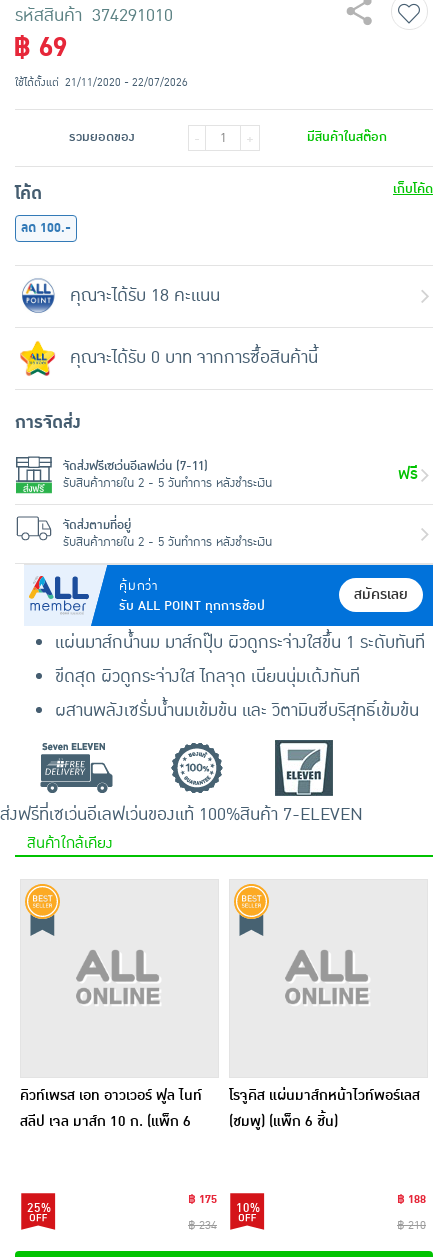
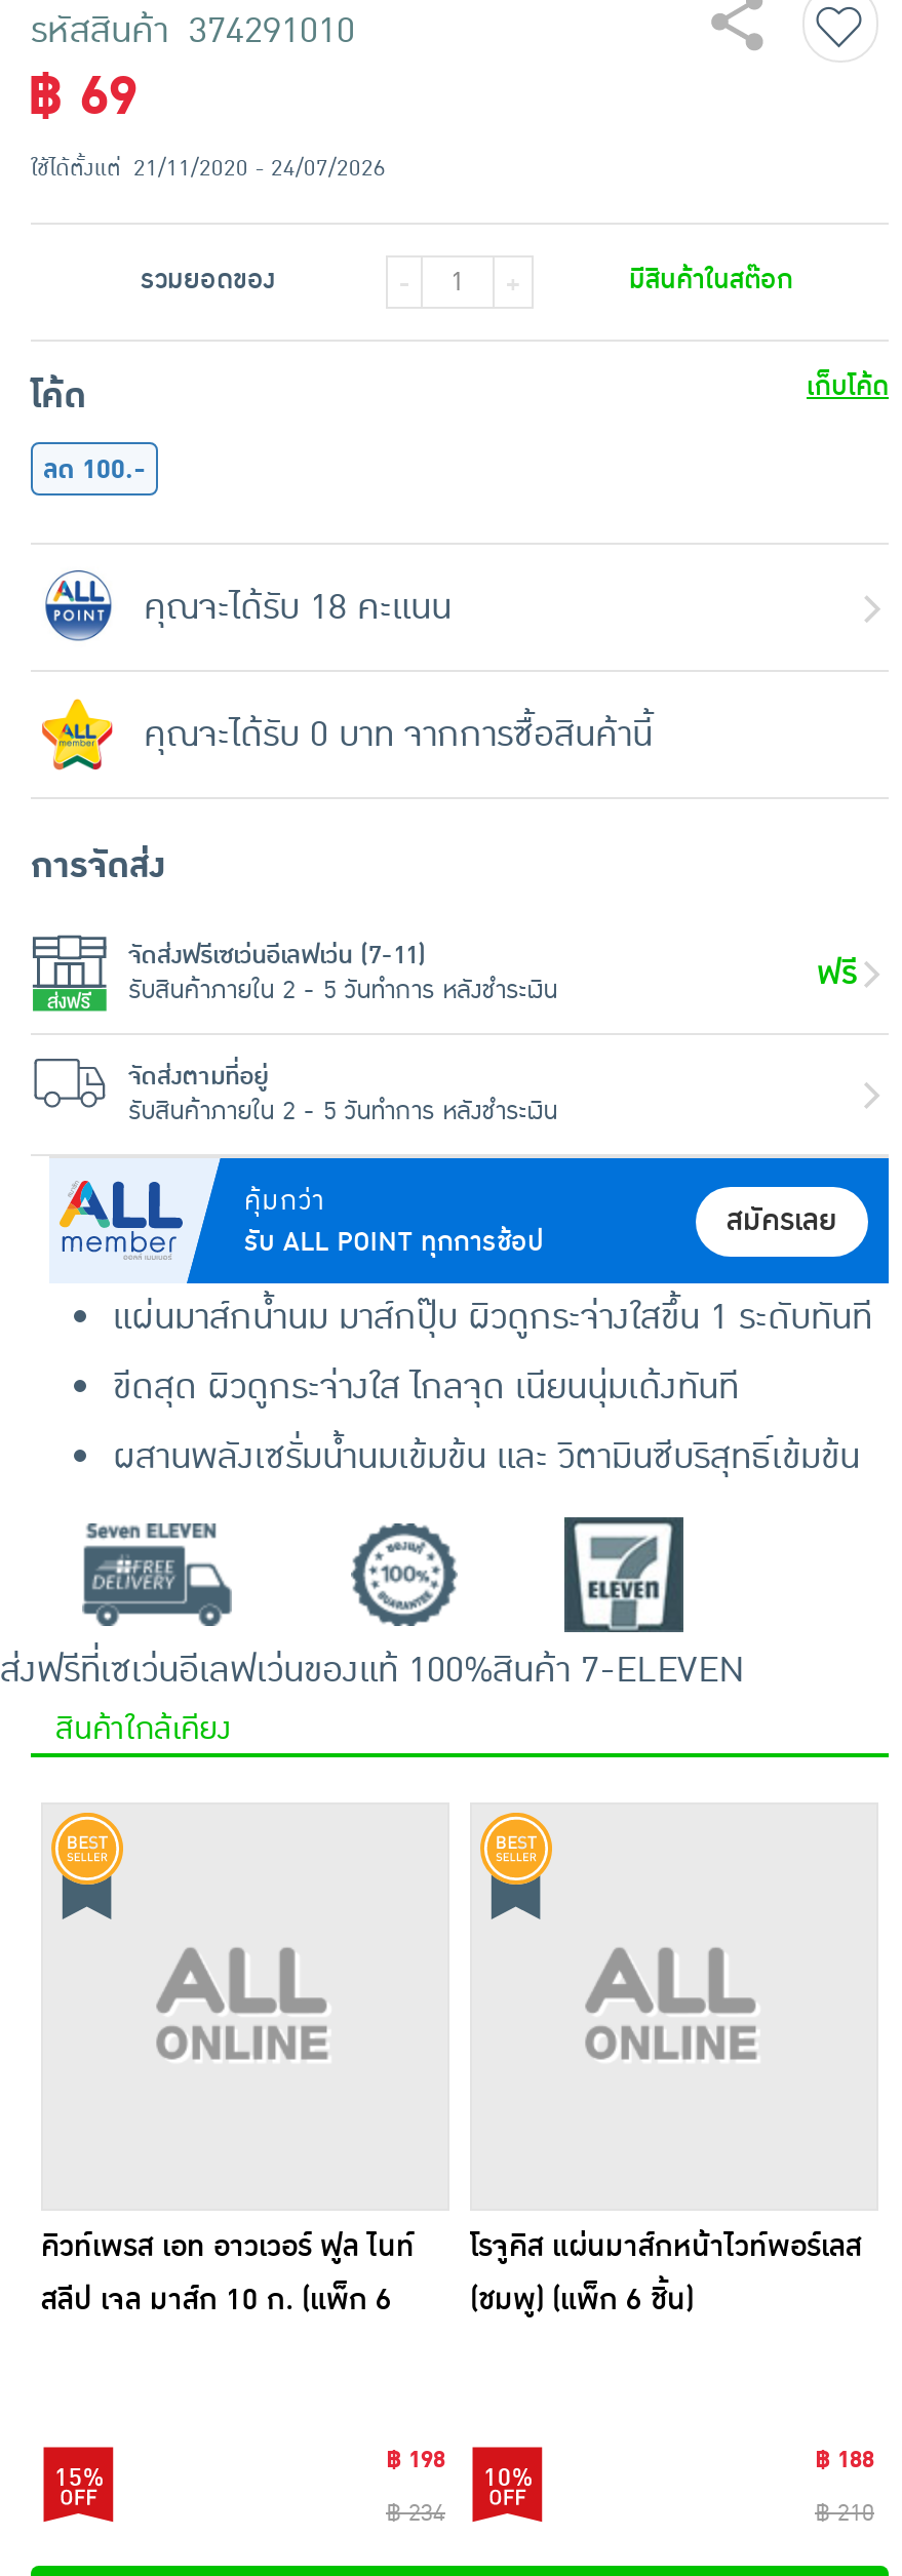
[15,75,188,91] ใช้ได้ตั้งแต่21/11/2020 - 22/07/2026 -> [31,153,386,186] ใช้ได้ตั้งแต่21/11/2020 - 24/07/2026
[188,1191,260,1217] ฿ 175 10% -> [386,2443,535,2497] ฿ 198 10%
[26,1199,51,1217] 25% -> [54,2460,106,2497] 15%

